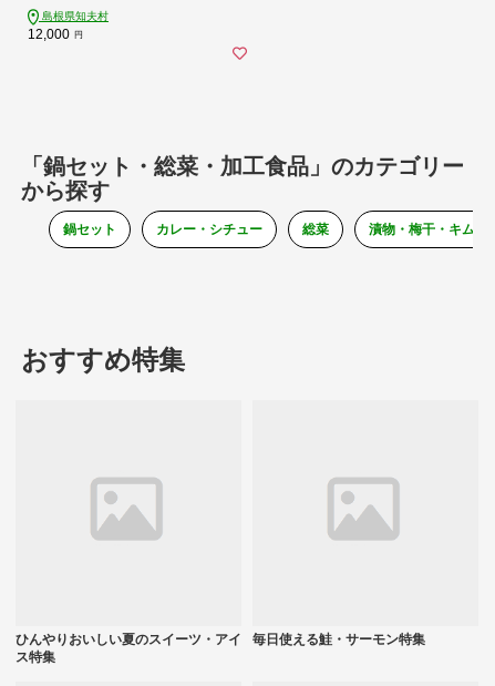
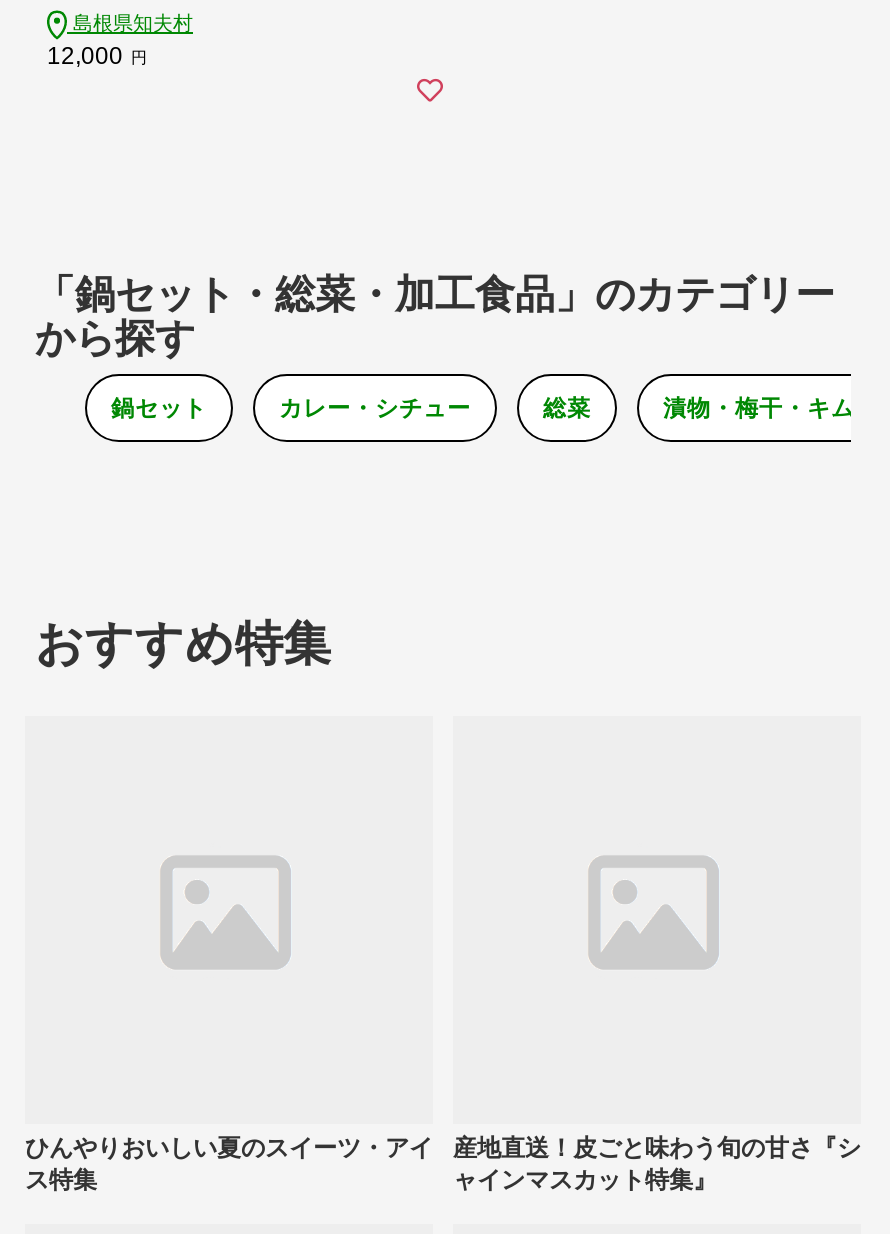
[252,631,425,647] 毎日使える鮭・サーモン特集 -> [453,1133,861,1193] 産地直送！皮ごと味わう旬の甘さ『シ | ャインマスカット特集』

